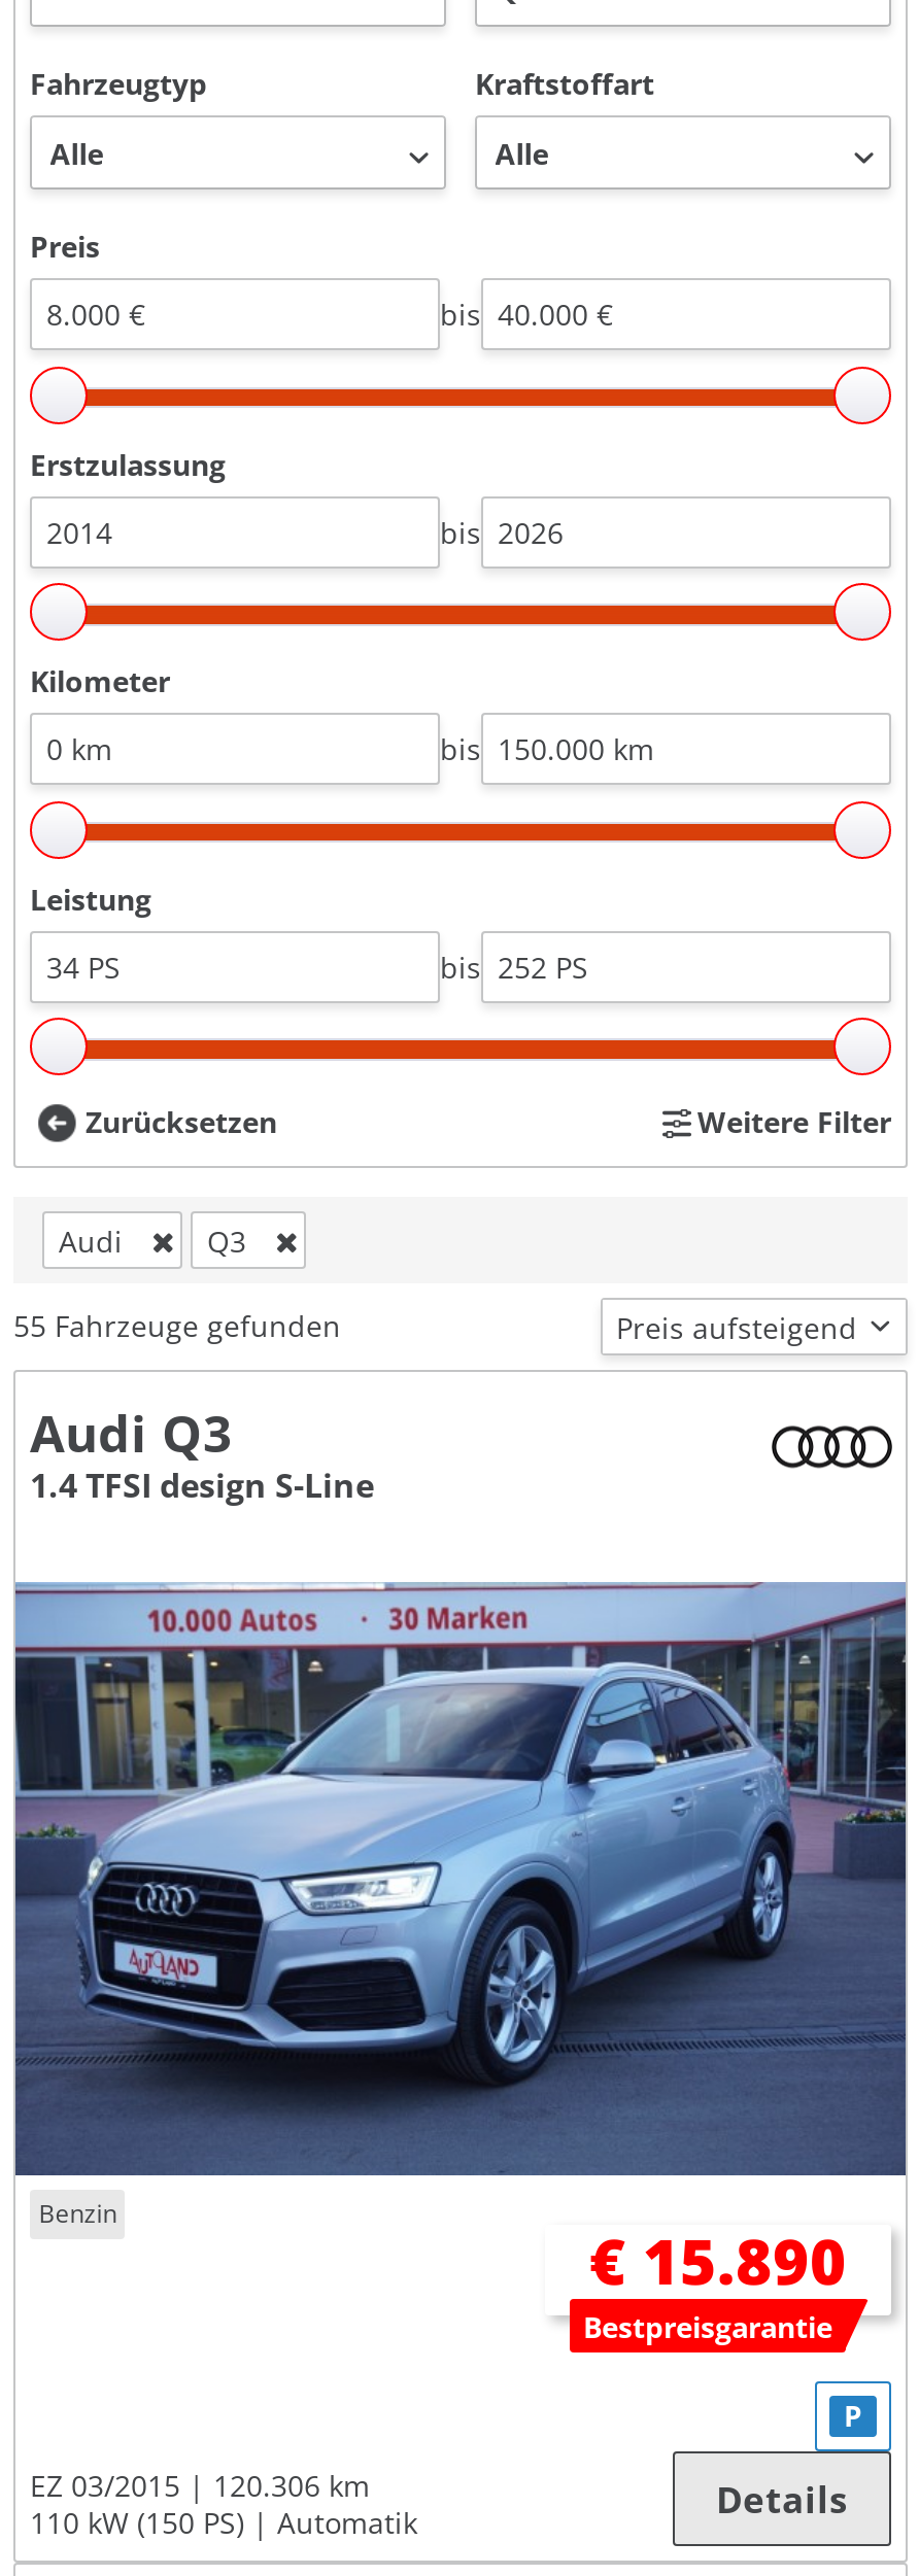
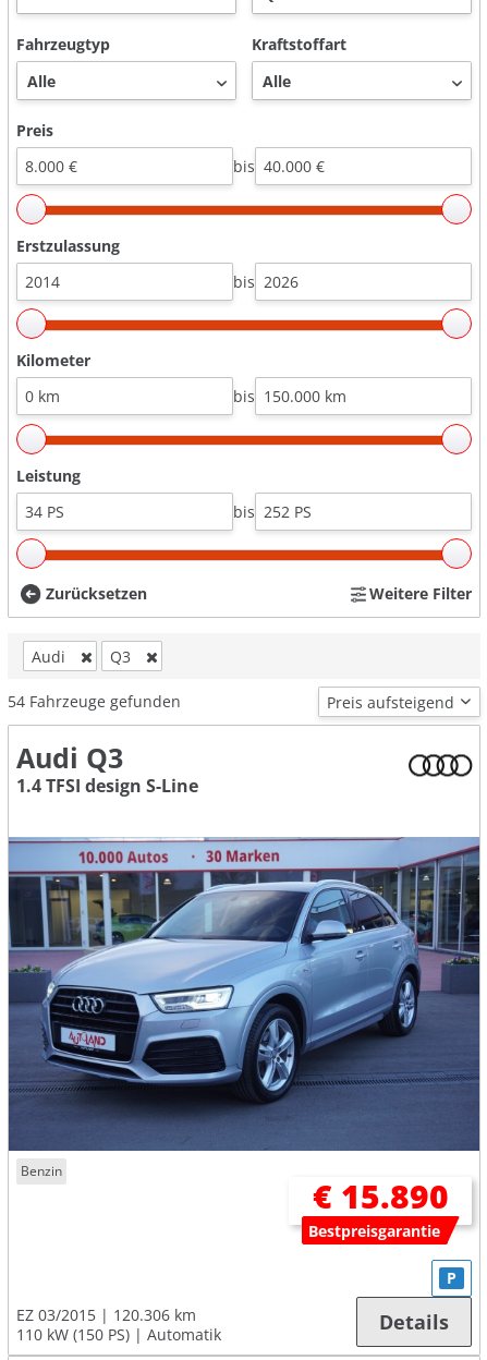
[13,1307,341,1346] 55 Fahrzeuge gefunden -> [8,691,181,712] 54 Fahrzeuge gefunden

